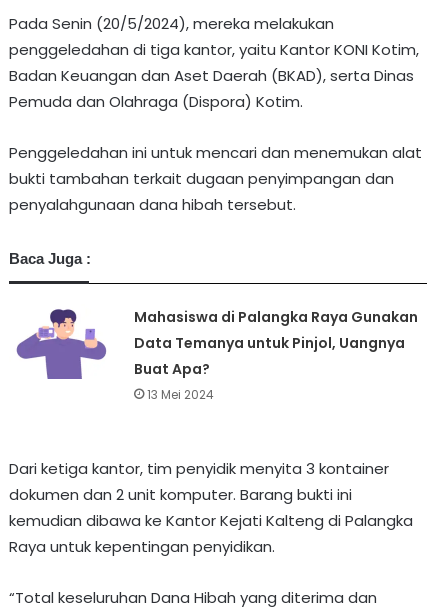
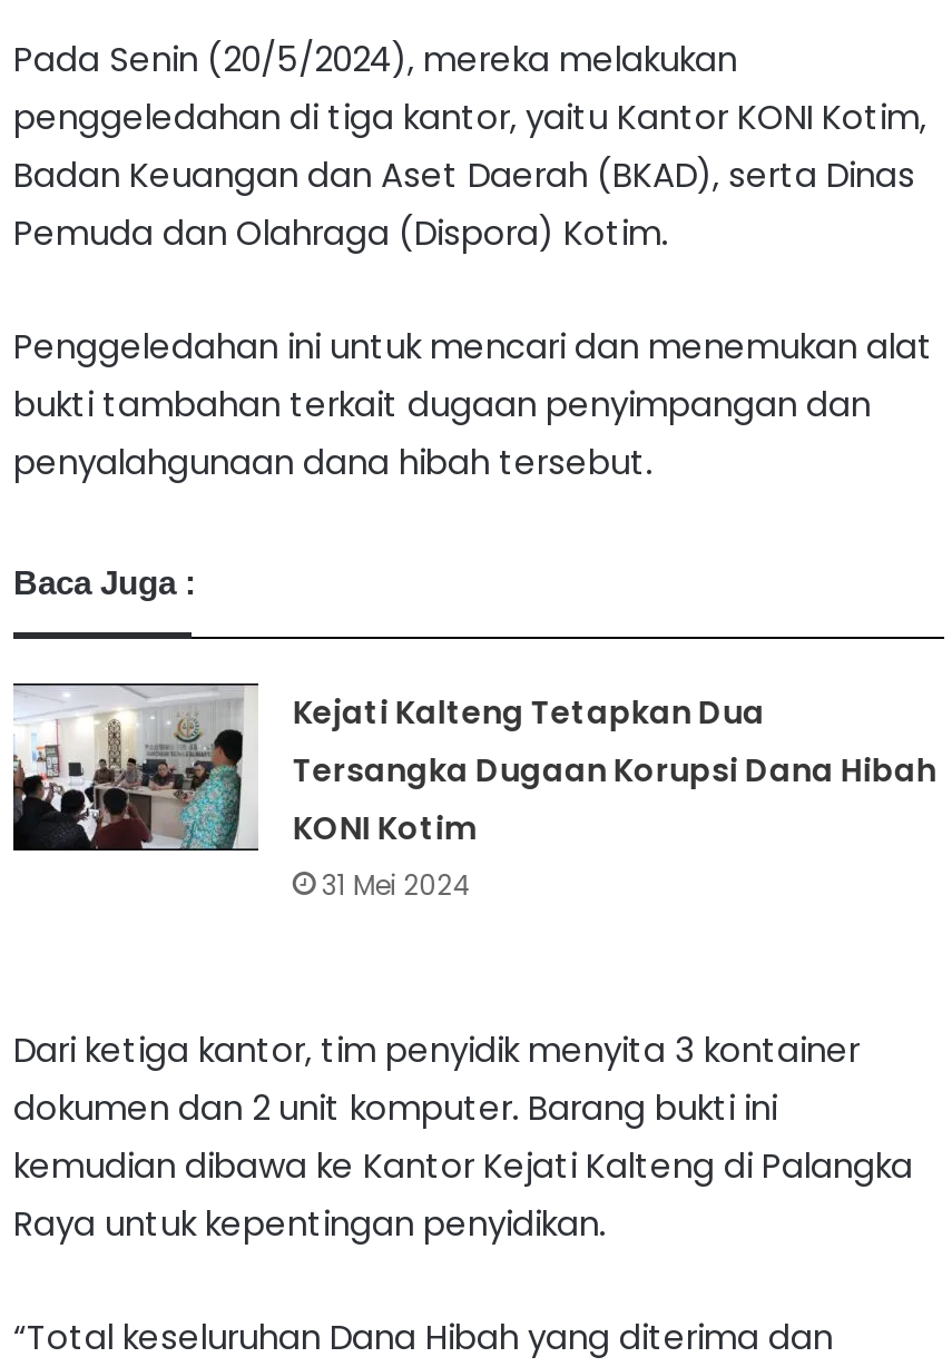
[9,304,418,403] [image] | Mahasiswa di Palangka Raya Gunakan | Data Temanya untuk Pinjol, Uangnya | Buat Apa? | 13 Mei 2024 -> [11,681,936,904] [image] | Kejati Kalteng Tetapkan Dua | Tersangka Dugaan Korupsi Dana Hibah | KONI Kotim | 31 Mei 2024

